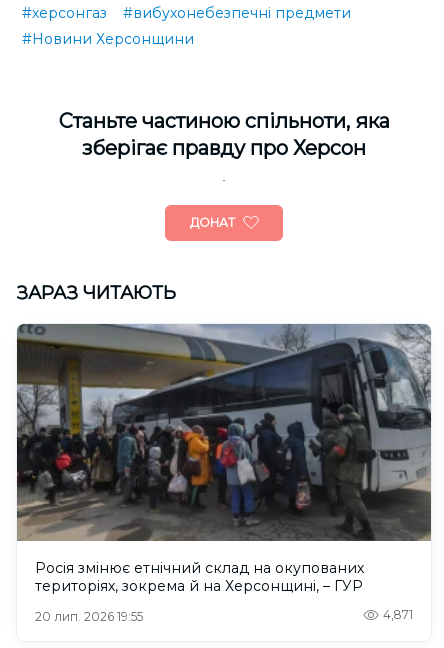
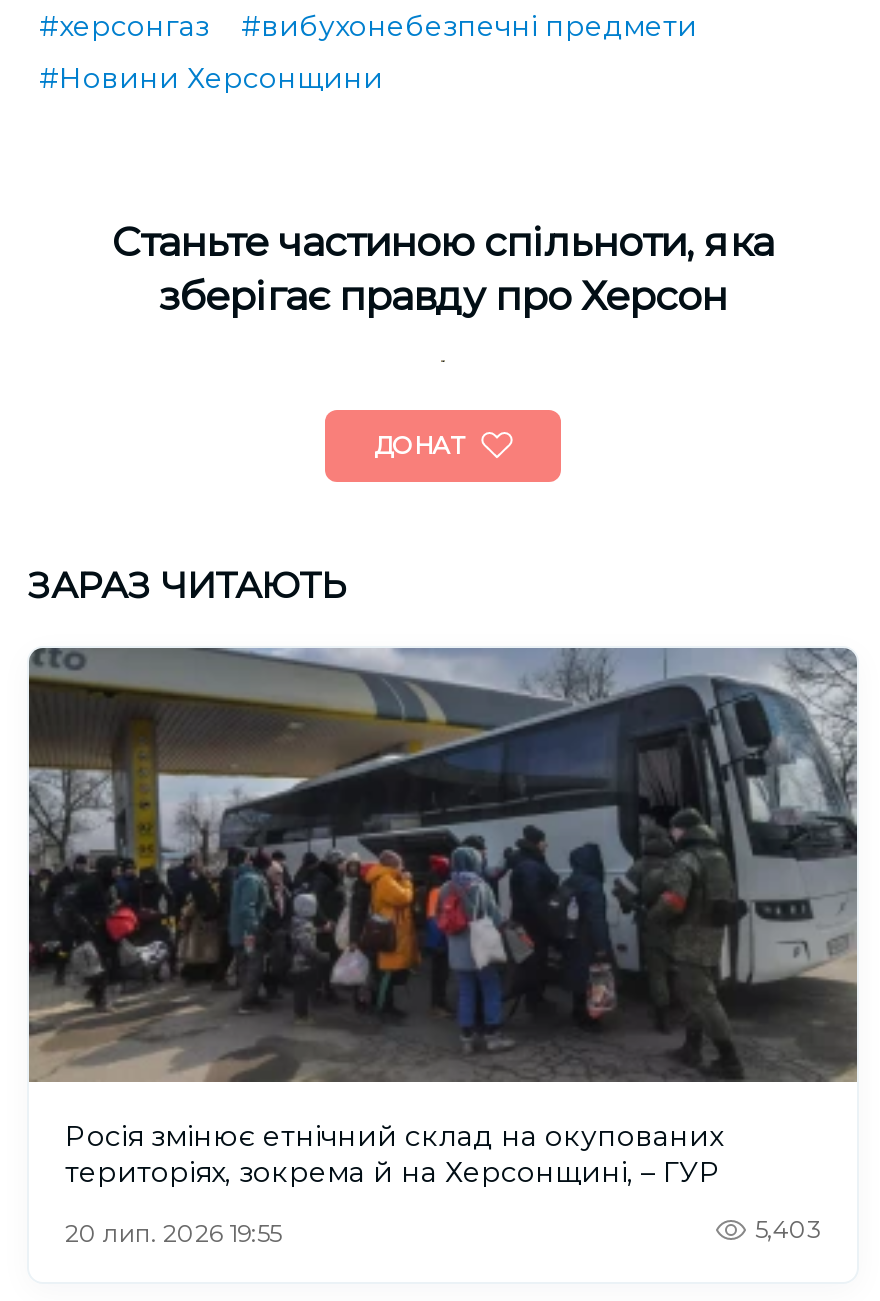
[383,607,413,622] 4,871 -> [755,1214,821,1244] 5,403

